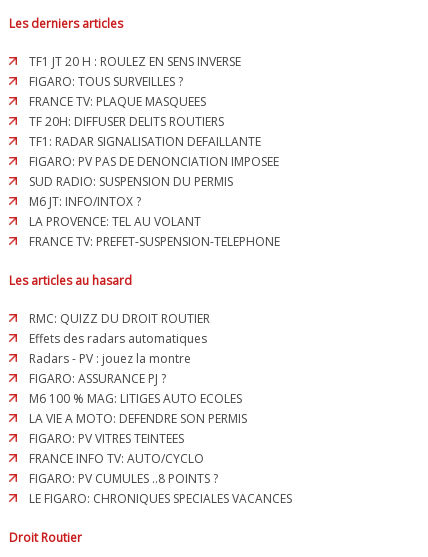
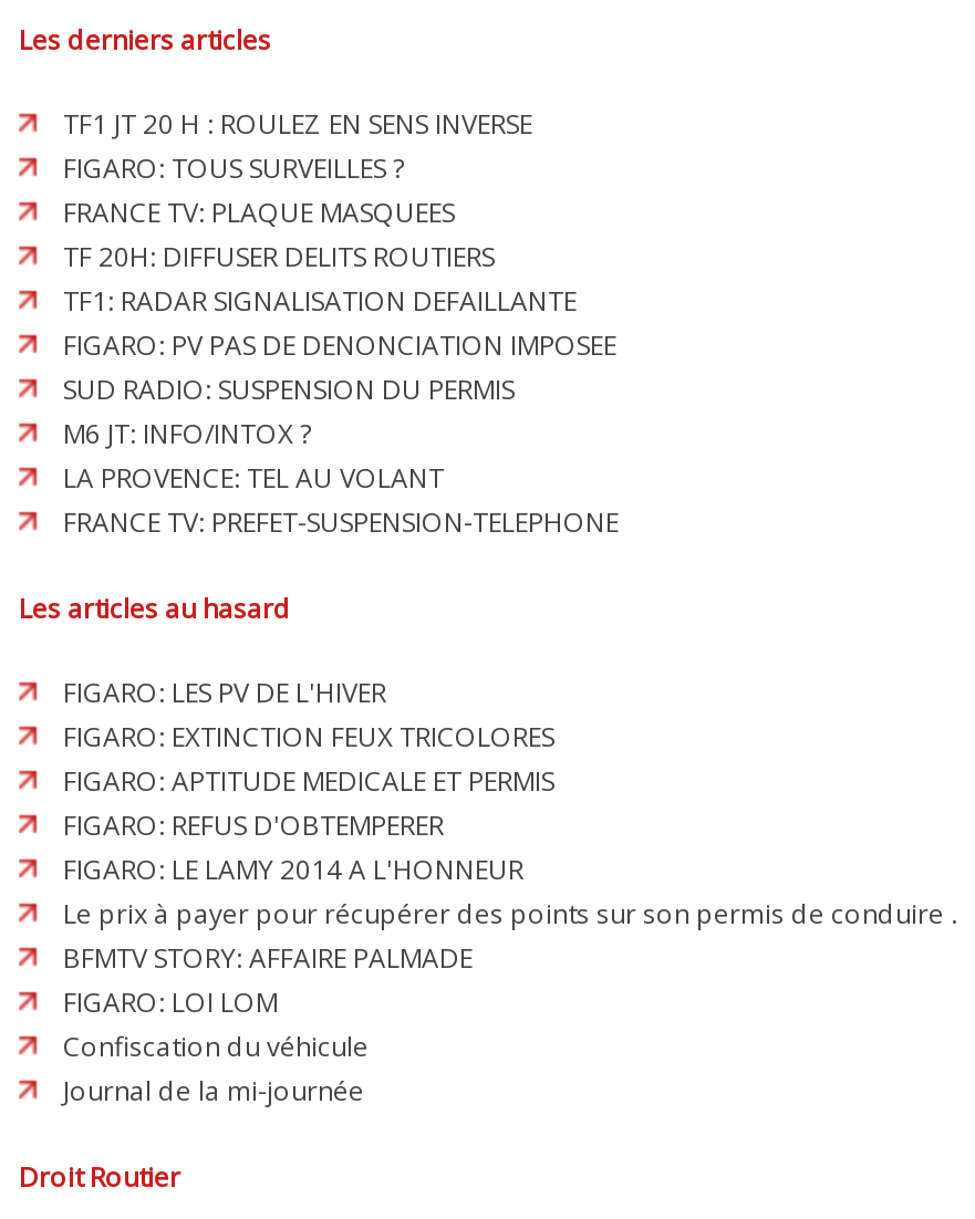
[29,310,292,507] RMC: QUIZZ DU DROIT ROUTIER | Effets des radars automatiques | Radars - PV : jouez la montre | FIGARO: ASSURANCE PJ ? | M6 100 % MAG: LITIGES AUTO ECOLES | LA VIE A MOTO: DEFENDRE SON PERMIS | FIGARO: PV VITRES TEINTEES | FRANCE INFO TV: AUTO/CYCLO | FIGARO: PV CUMULES ..8 POINTS ? | LE FIGARO: CHRONIQUES SPECIALES VACANCES -> [63,674,957,1110] FIGARO: LES PV DE L'HIVER | FIGARO: EXTINCTION FEUX TRICOLORES | FIGARO: APTITUDE MEDICALE ET PERMIS | FIGARO: REFUS D'OBTEMPERER | FIGARO: LE LAMY 2014 A L'HONNEUR | Le prix à payer pour récupérer des points sur son permis de conduire . | BFMTV STORY: AFFAIRE PALMADE | FIGARO: LOI LOM | Confiscation du véhicule | Journal de la mi-journée

